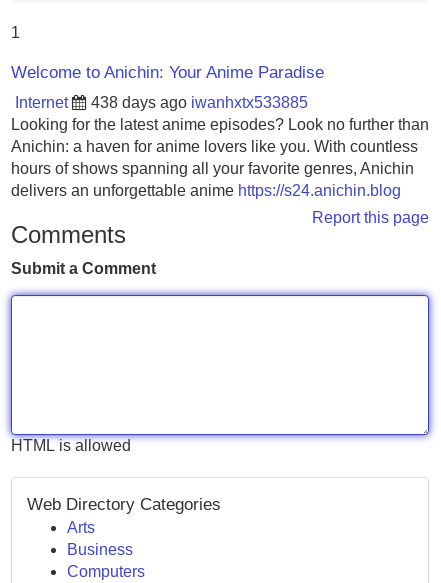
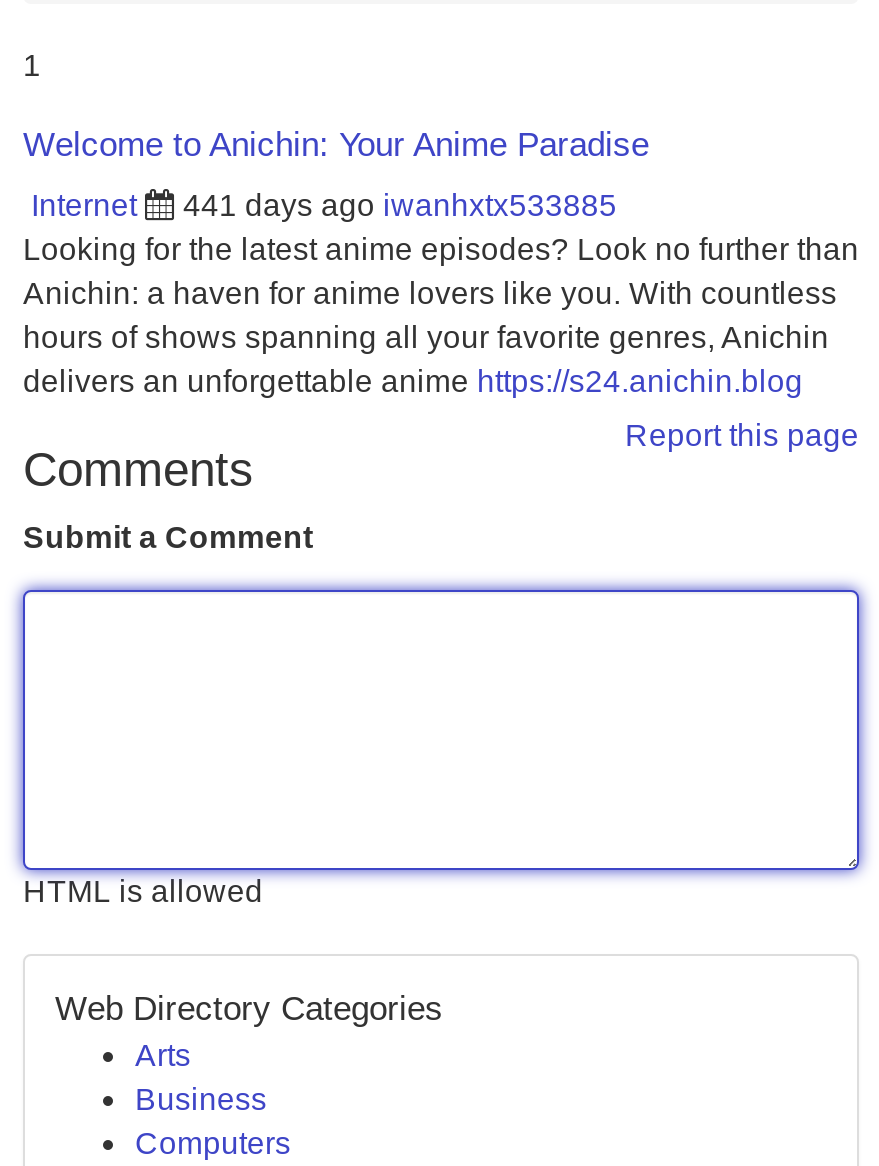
[91,94,308,111] 438 days ago iwanhxtx533885 -> [183,188,617,222] 441 days ago iwanhxtx533885

